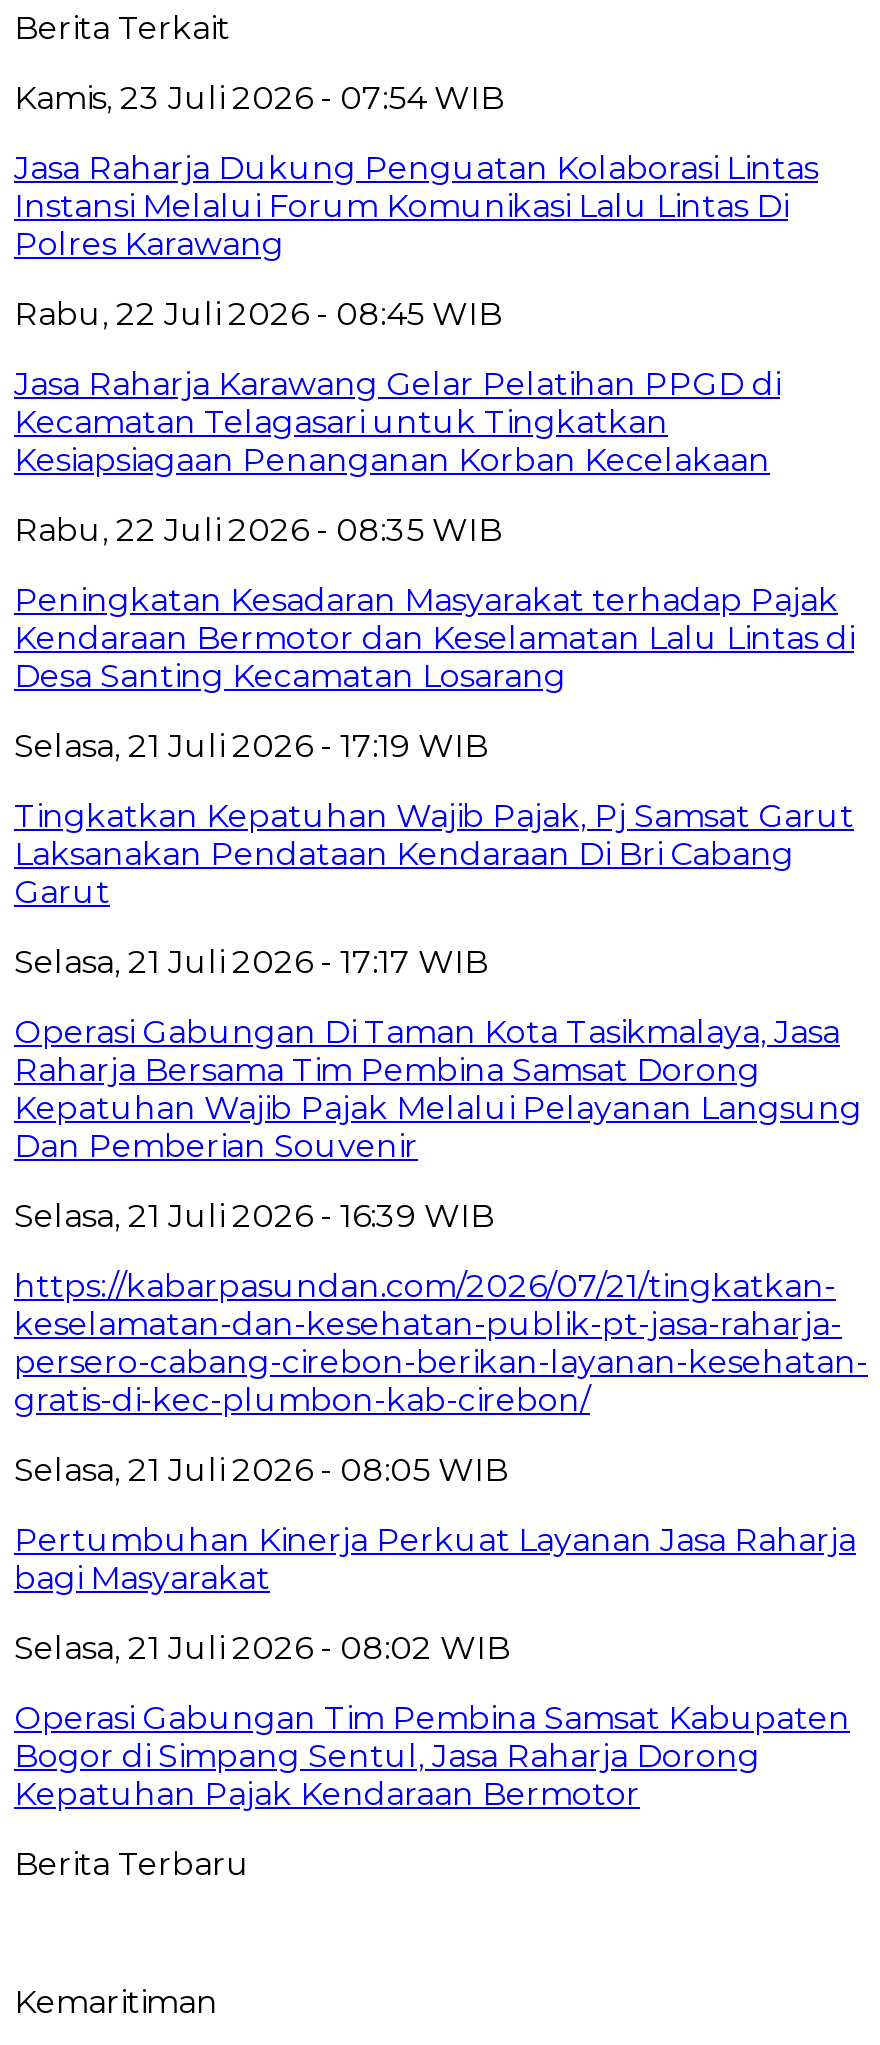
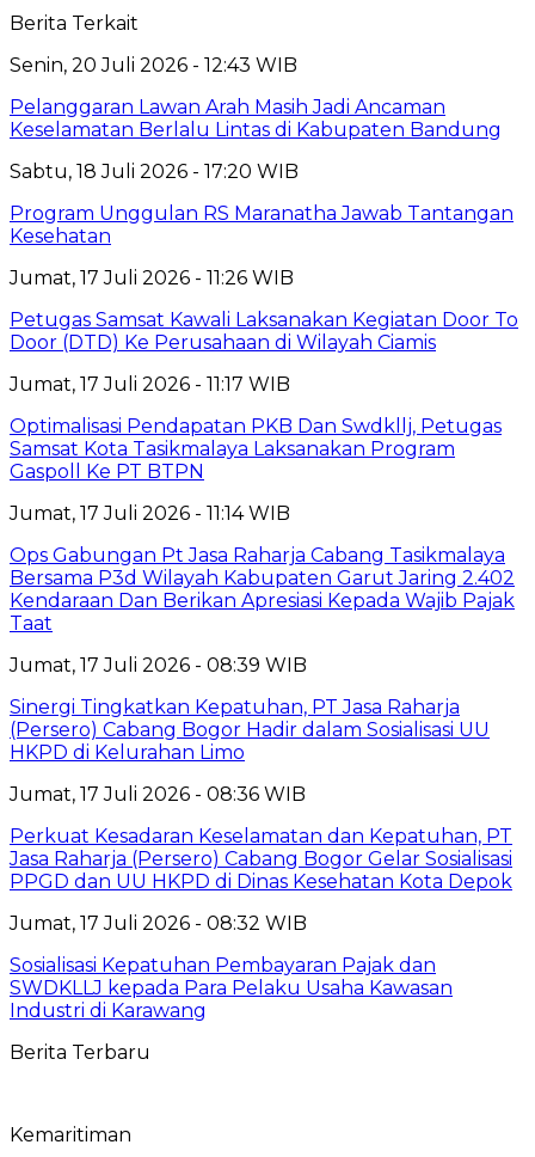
[14,79,504,117] Kamis, 23 Juli 2026 - 07:54 WIB -> [10,54,297,76] Senin, 20 Juli 2026 - 12:43 WIB
[14,149,818,263] Jasa Raharja Dukung Penguatan Kolaborasi Lintas | Instansi Melalui Forum Komunikasi Lalu Lintas Di | Polres Karawang -> [10,96,502,141] Pelanggaran Lawan Arah Masih Jadi Ancaman | Keselamatan Berlalu Lintas di Kabupaten Bandung
[14,295,502,333] Rabu, 22 Juli 2026 - 08:45 WIB -> [10,160,299,183] Sabtu, 18 Juli 2026 - 17:20 WIB
[14,365,780,479] Jasa Raharja Karawang Gelar Pelatihan PPGD di | Kecamatan Telagasari untuk Tingkatkan | Kesiapsiagaan Penanganan Korban Kecelakaan -> [10,202,514,247] Program Unggulan RS Maranatha Jawab Tantangan | Kesehatan
[14,511,502,549] Rabu, 22 Juli 2026 - 08:35 WIB -> [10,266,294,289] Jumat, 17 Juli 2026 - 11:26 WIB
[14,581,854,695] Peningkatan Kesadaran Masyarakat terhadap Pajak | Kendaraan Bermotor dan Keselamatan Lalu Lintas di | Desa Santing Kecamatan Losarang -> [10,308,518,354] Petugas Samsat Kawali Laksanakan Kegiatan Door To | Door (DTD) Ke Perusahaan di Wilayah Ciamis
[14,727,488,765] Selasa, 21 Juli 2026 - 17:19 WIB -> [10,373,290,396] Jumat, 17 Juli 2026 - 11:17 WIB
[14,797,854,911] Tingkatkan Kepatuhan Wajib Pajak, Pj Samsat Garut | Laksanakan Pendataan Kendaraan Di Bri Cabang | Garut -> [10,415,502,483] Optimalisasi Pendapatan PKB Dan Swdkllj, Petugas | Samsat Kota Tasikmalaya Laksanakan Program | Gaspoll Ke PT BTPN
[14,943,488,981] Selasa, 21 Juli 2026 - 17:17 WIB -> [10,502,290,525] Jumat, 17 Juli 2026 - 11:14 WIB
[14,1013,862,1165] Operasi Gabungan Di Taman Kota Tasikmalaya, Jasa | Raharja Bersama Tim Pembina Samsat Dorong | Kepatuhan Wajib Pajak Melalui Pelayanan Langsung | Dan Pemberian Souvenir -> [10,544,515,635] Ops Gabungan Pt Jasa Raharja Cabang Tasikmalaya | Bersama P3d Wilayah Kabupaten Garut Jaring 2.402 | Kendaraan Dan Berikan Apresiasi Kepada Wajib Pajak | Taat
[14,1197,494,1235] Selasa, 21 Juli 2026 - 16:39 WIB -> [10,654,307,676] Jumat, 17 Juli 2026 - 08:39 WIB
[14,1267,868,1419] https://kabarpasundan.com/2026/07/21/tingkatkan- | keselamatan-dan-kesehatan-publik-pt-jasa-raharja- | persero-cabang-cirebon-berikan-layanan-kesehatan- | gratis-di-kec-plumbon-kab-cirebon/ -> [10,696,490,764] Sinergi Tingkatkan Kepatuhan, PT Jasa Raharja | (Persero) Cabang Bogor Hadir dalam Sosialisasi UU | HKPD di Kelurahan Limo
[14,1451,508,1489] Selasa, 21 Juli 2026 - 08:05 WIB -> [10,783,306,805] Jumat, 17 Juli 2026 - 08:36 WIB
[14,1521,856,1597] Pertumbuhan Kinerja Perkuat Layanan Jasa Raharja | bagi Masyarakat -> [10,825,512,893] Perkuat Kesadaran Keselamatan dan Kepatuhan, PT | Jasa Raharja (Persero) Cabang Bogor Gelar Sosialisasi | PPGD dan UU HKPD di Dinas Kesehatan Kota Depok
[14,1629,510,1667] Selasa, 21 Juli 2026 - 08:02 WIB -> [10,912,307,935] Jumat, 17 Juli 2026 - 08:32 WIB
[14,1699,850,1813] Operasi Gabungan Tim Pembina Samsat Kabupaten | Bogor di Simpang Sentul, Jasa Raharja Dorong | Kepatuhan Pajak Kendaraan Bermotor -> [10,954,453,1022] Sosialisasi Kepatuhan Pembayaran Pajak dan | SWDKLLJ kepada Para Pelaku Usaha Kawasan | Industri di Karawang

